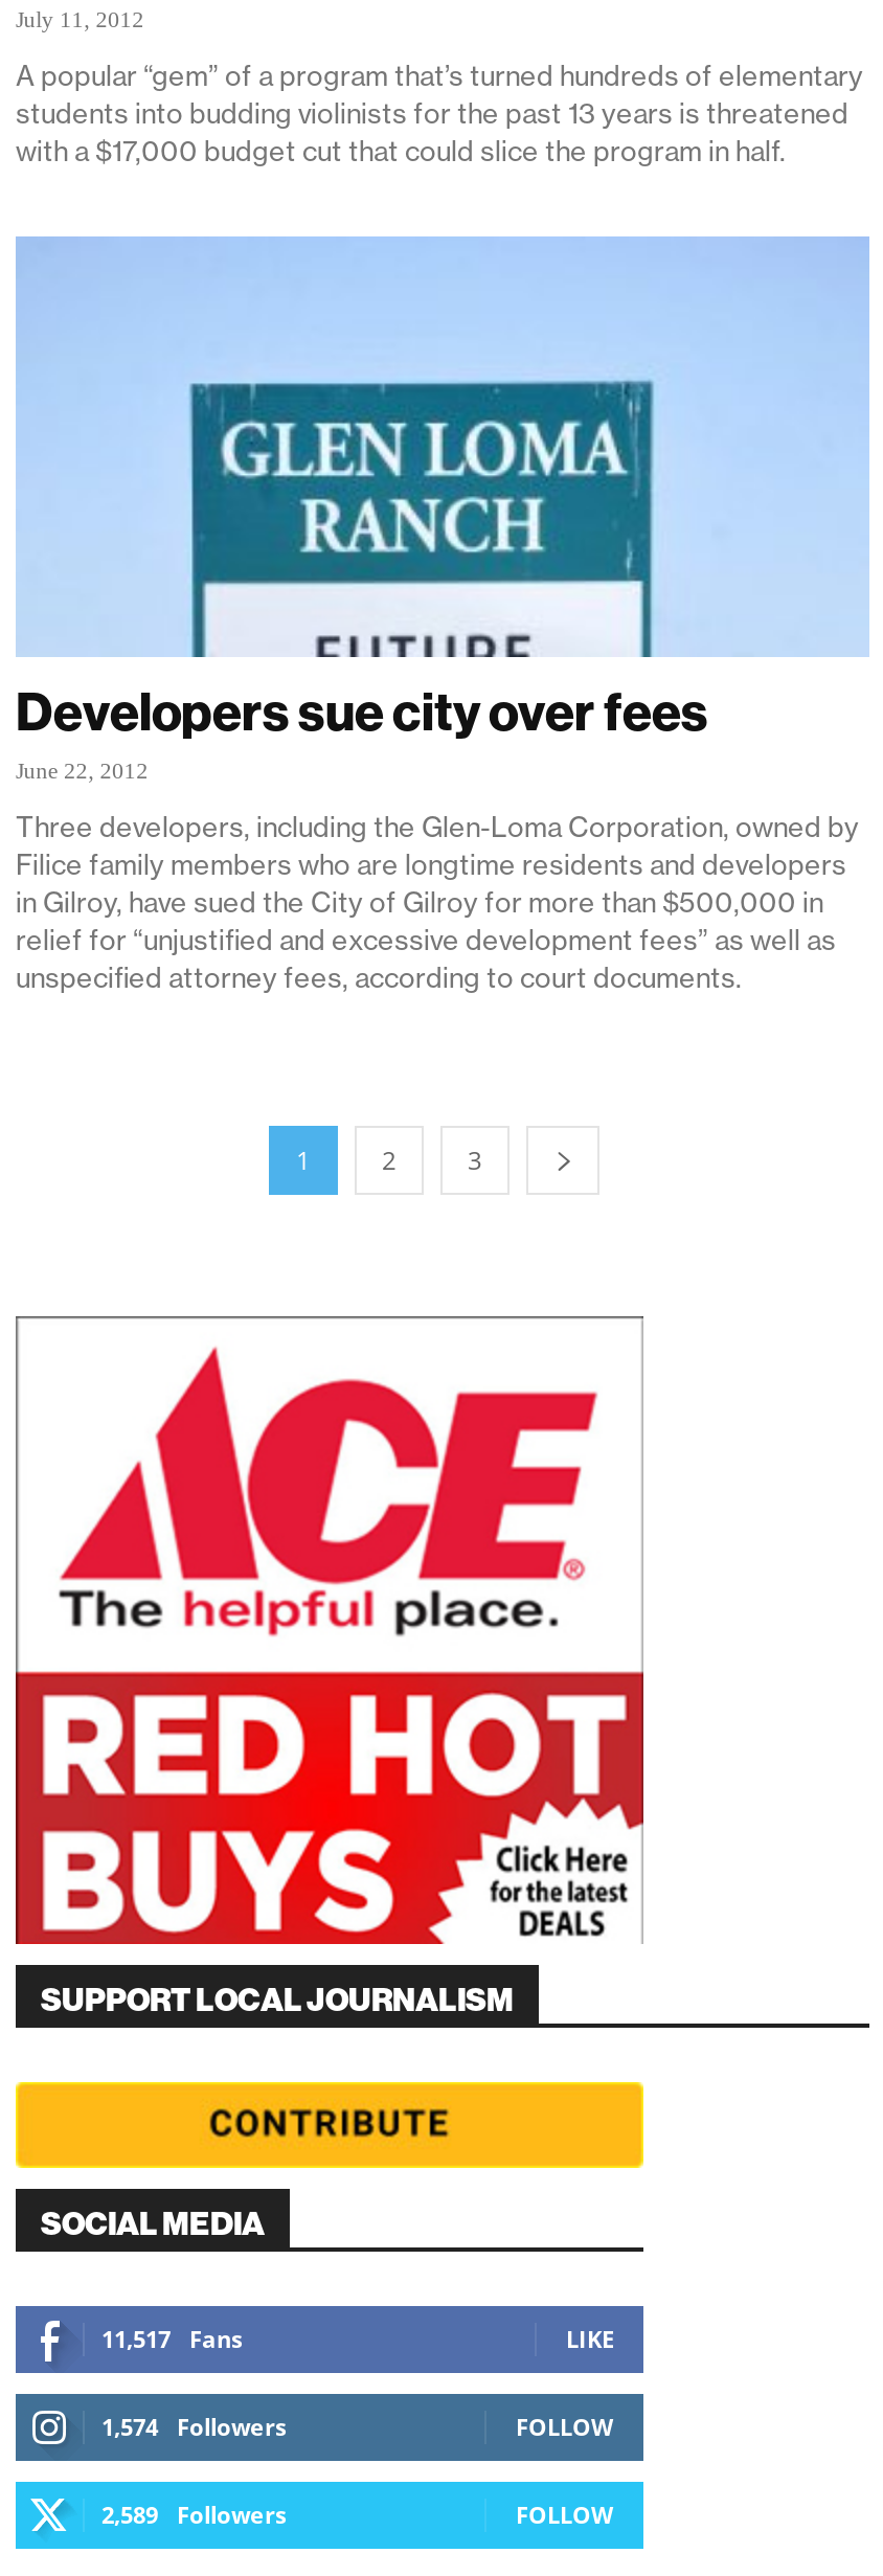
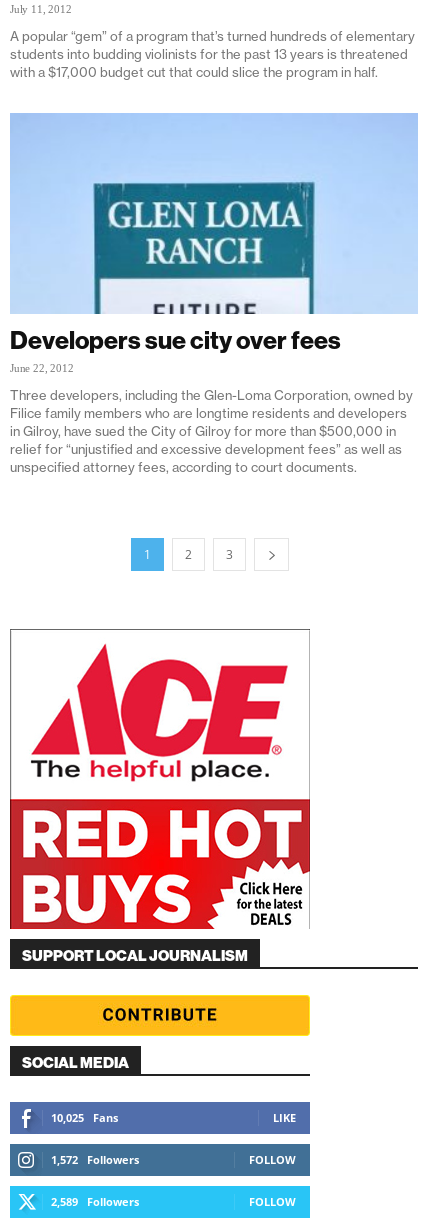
[101,2323,242,2355] 11,517 Fans -> [51,1110,118,1125] 10,025 Fans
[101,2411,286,2443] 1,574 Followers -> [51,1152,139,1167] 1,572 Followers

